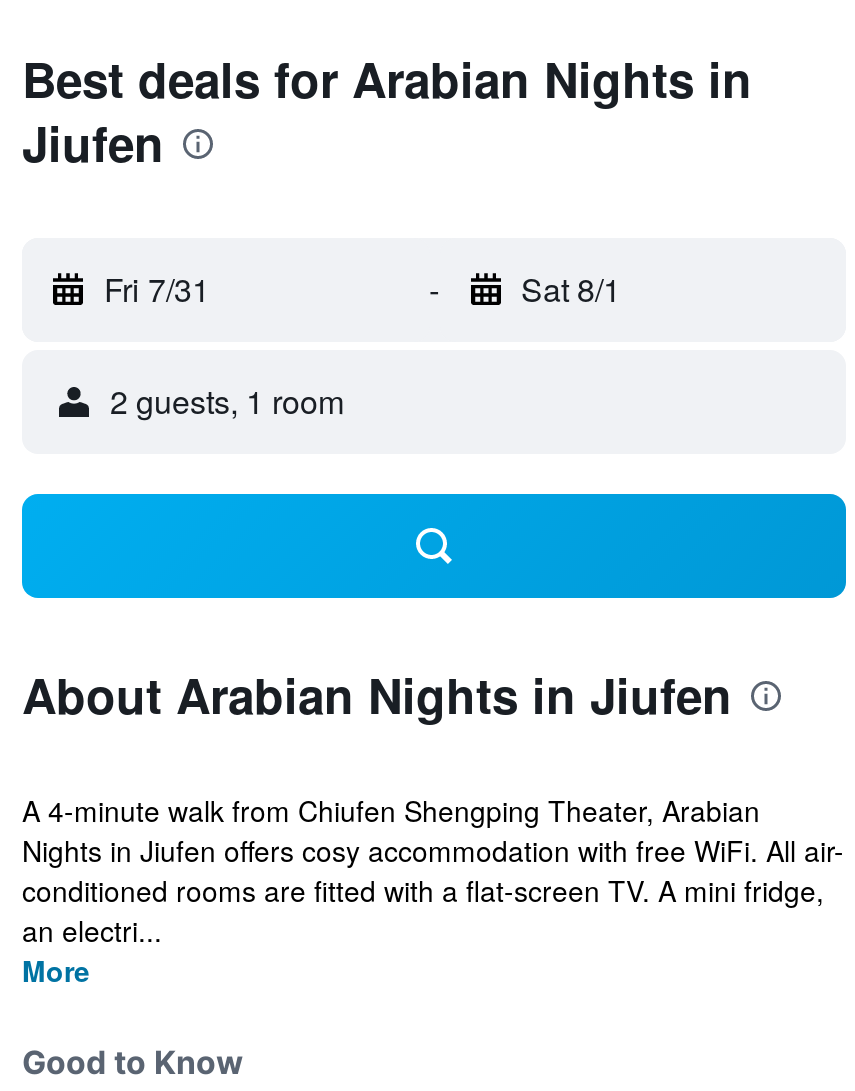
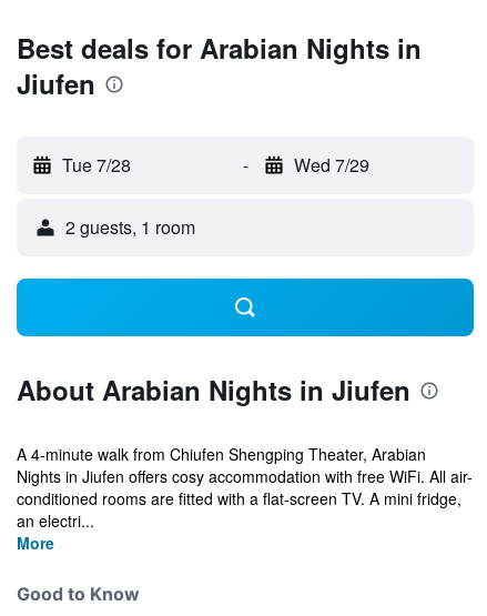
[104,266,210,312] Fri 7/31 -> [62,152,131,178] Tue 7/28
[521,266,621,312] Sat 8/1 -> [293,152,369,178] Wed 7/29

